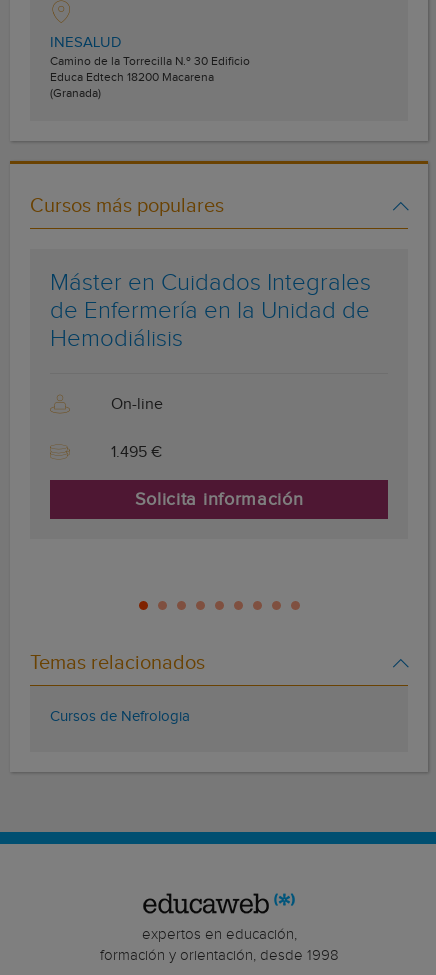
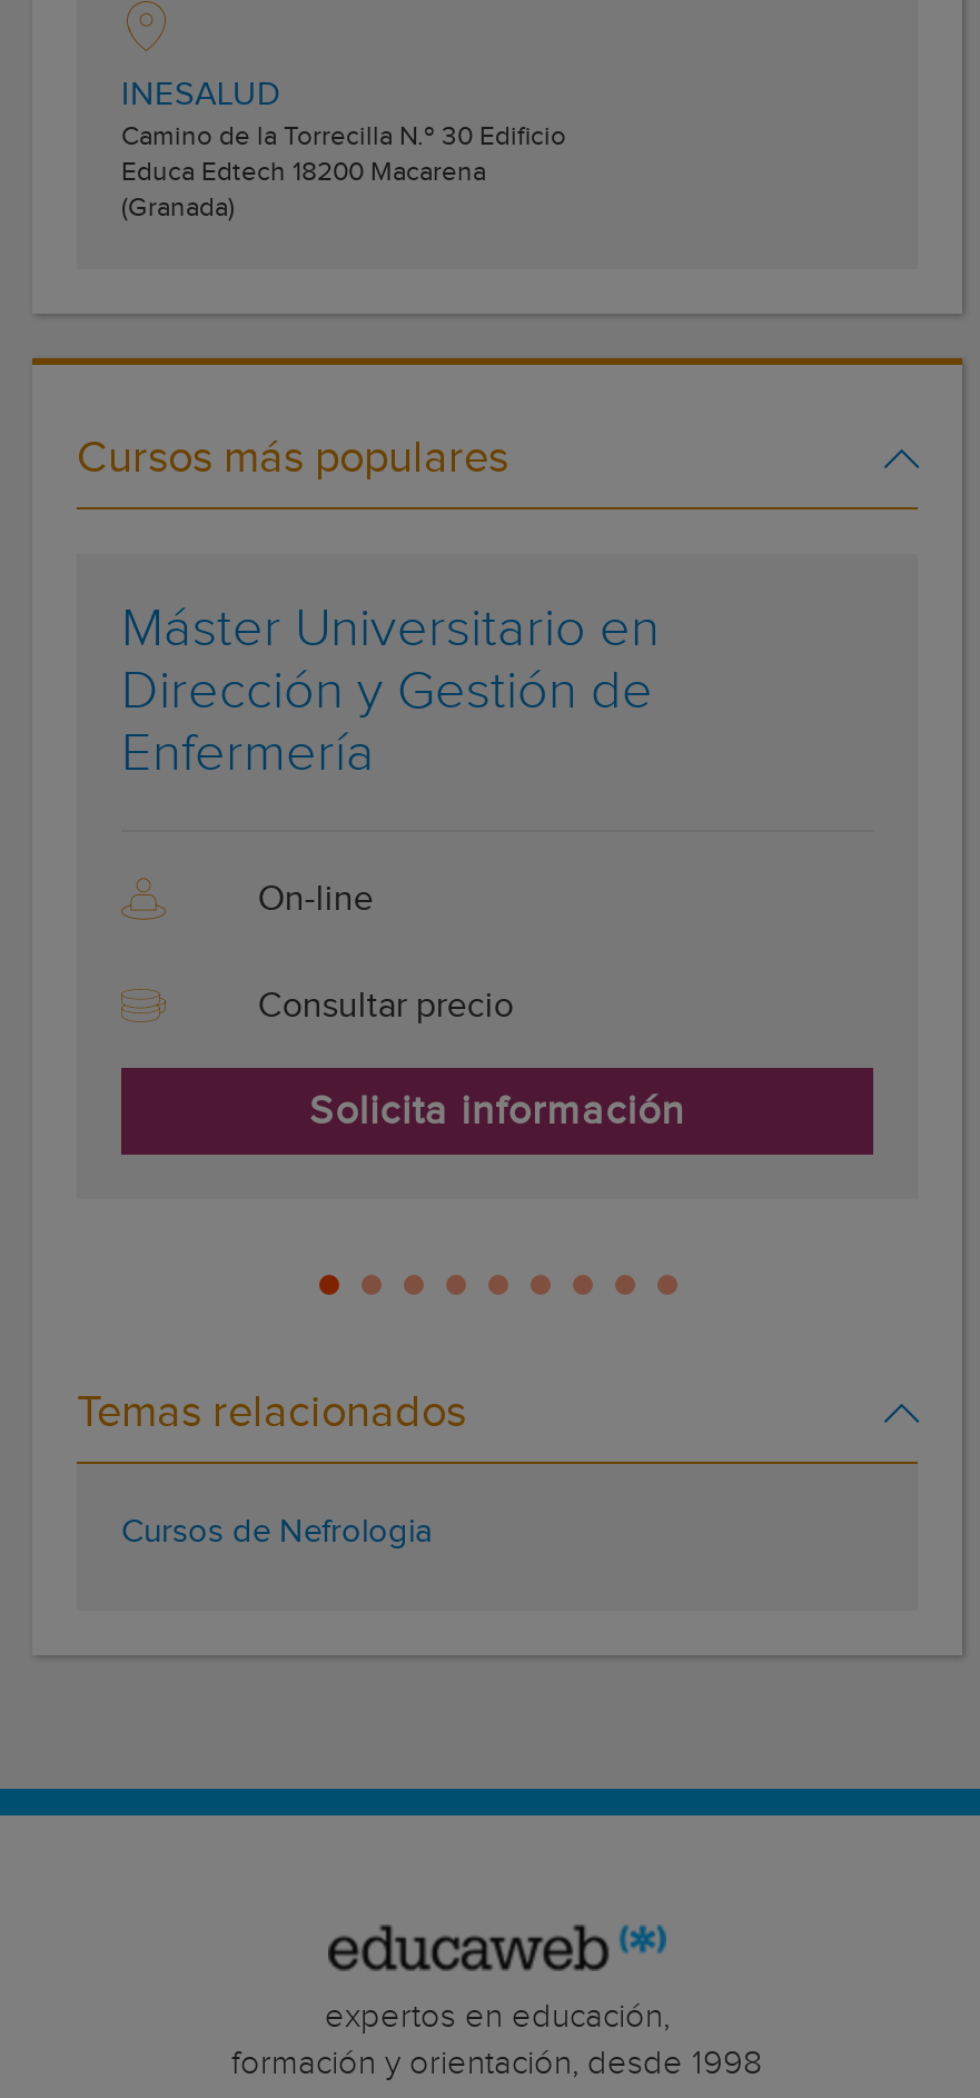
[50,269,371,353] Máster en Cuidados Integrales | de Enfermería en la Unidad de | Hemodiálisis -> [121,599,660,786] Máster Universitario en | Dirección y Gestión de | Enfermería
[111,443,162,462] 1.495 € -> [258,986,513,1029] Consultar precio

